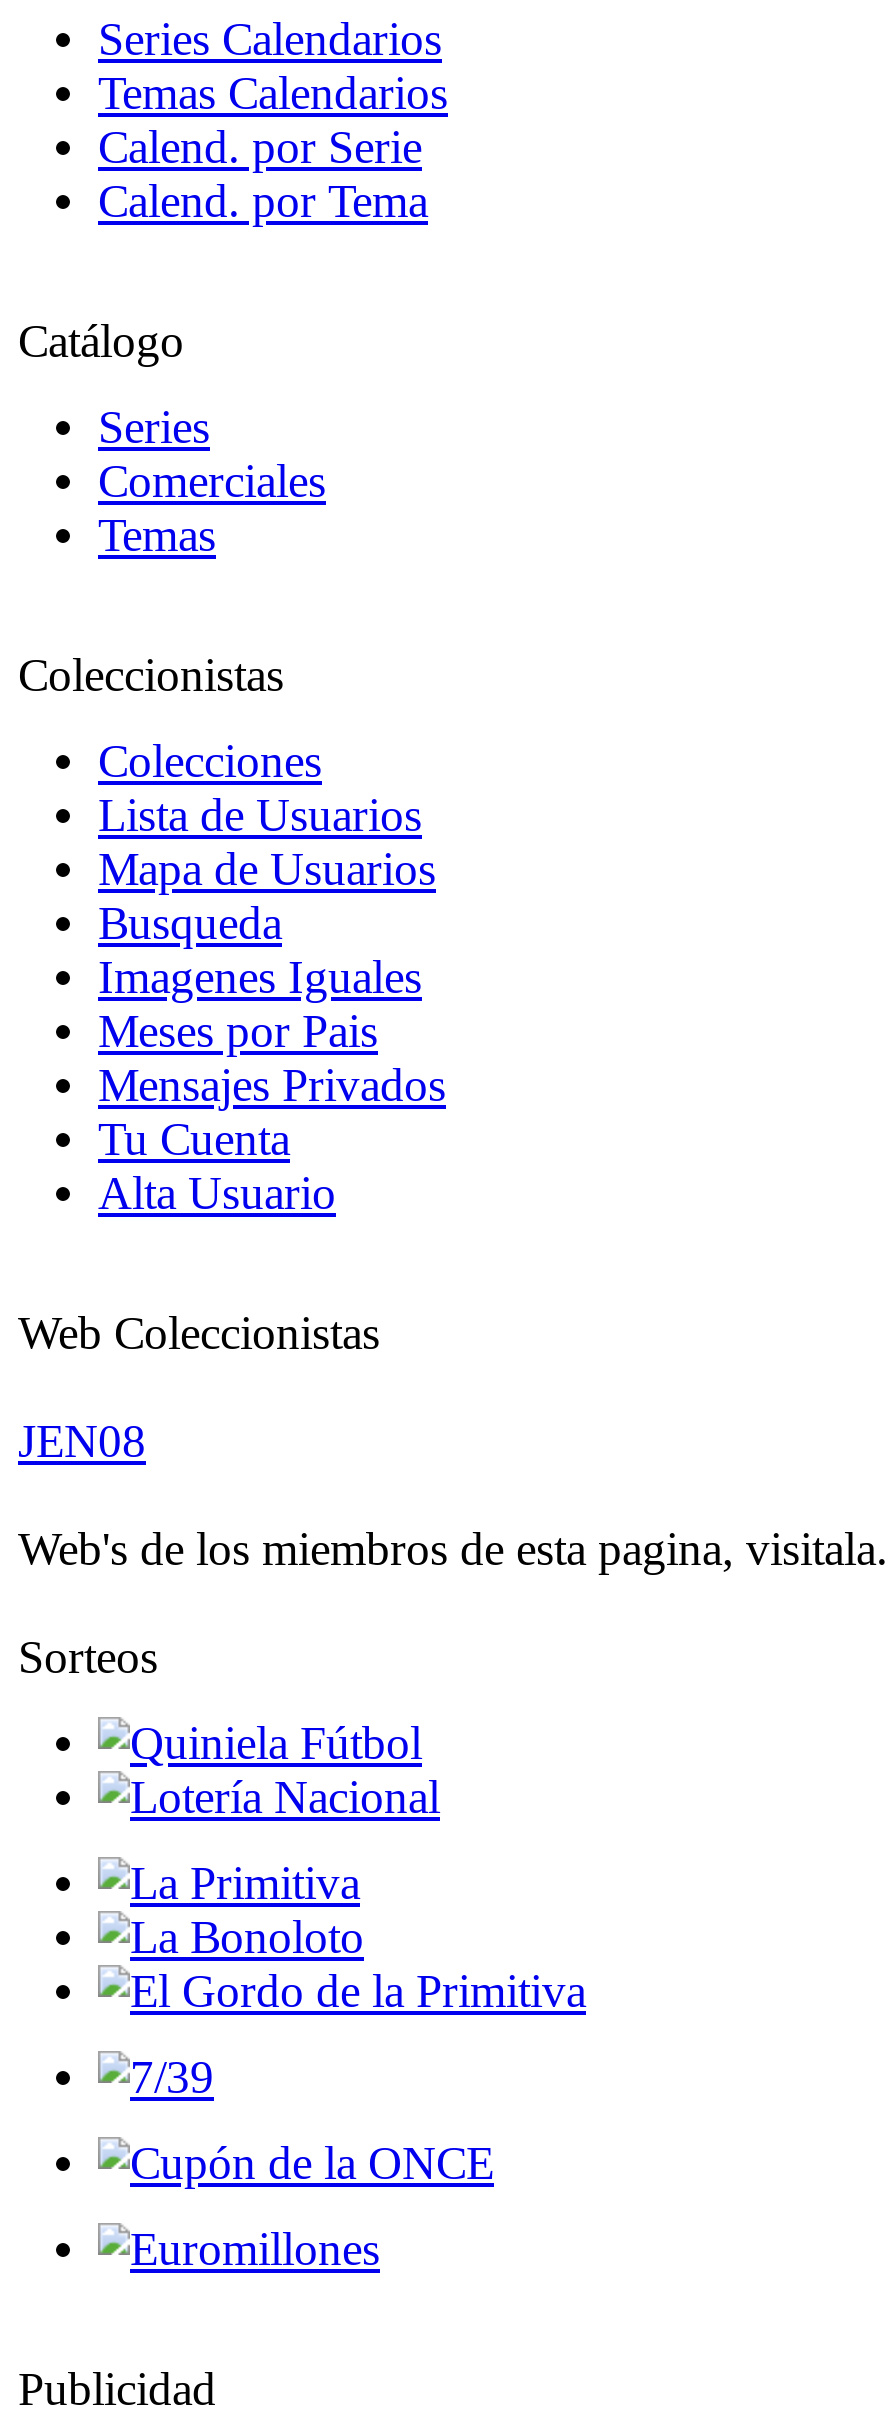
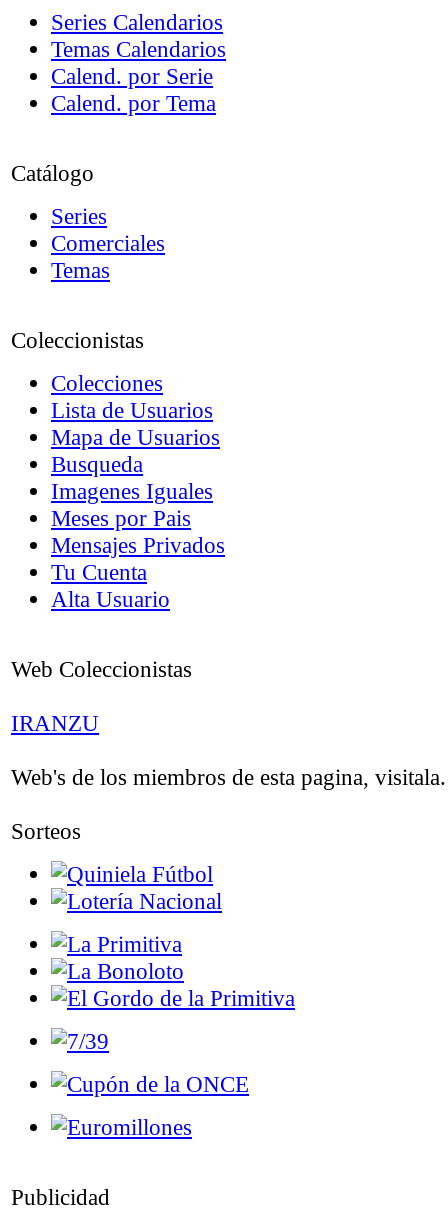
[18,1415,146,1467] JEN08 -> [11,710,99,736] IRANZU

